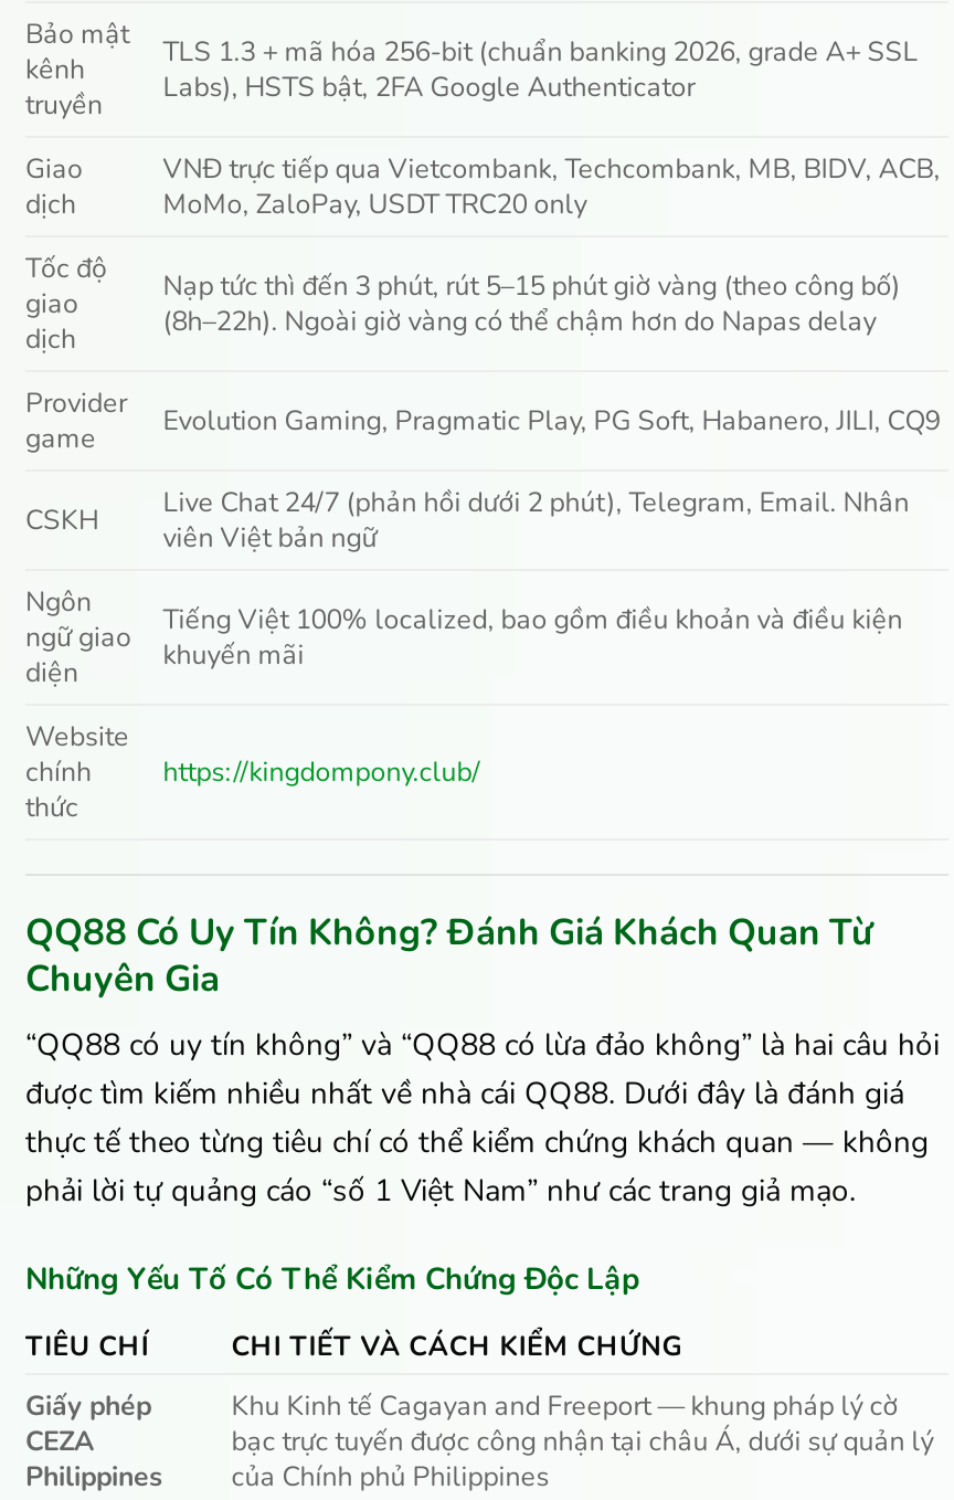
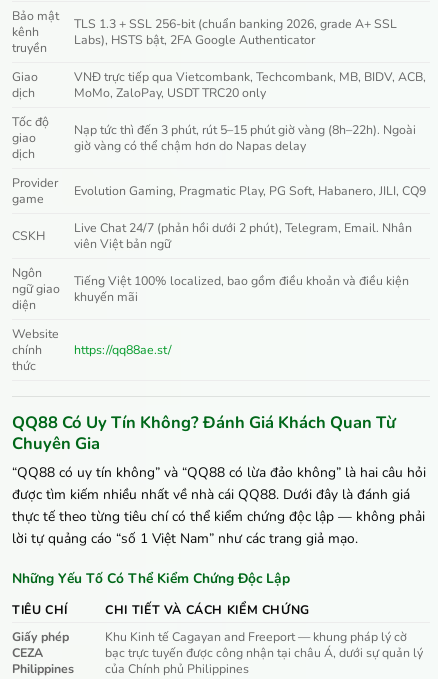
[163,33,918,71] TLS 1.3 + mã hóa 256-bit (chuẩn banking 2026, grade A+ SSL -> [74,15,397,32] TLS 1.3 + SSL 256-bit (chuẩn banking 2026, grade A+ SSL
[163,267,900,340] Nạp tức thì đến 3 phút, rút 5–15 phút giờ vàng (theo công bố) | (8h–22h). Ngoài giờ vàng có thể chậm hơn do Napas delay -> [74,121,416,154] Nạp tức thì đến 3 phút, rút 5–15 phút giờ vàng (8h–22h). Ngoài | giờ vàng có thể chậm hơn do Napas delay
[163,753,481,791] https://kingdompony.club/ -> [74,341,172,358] https://qq88ae.st/
[25,1120,929,1211] thực tế theo từng tiêu chí có thể kiểm chứng khách quan — không | phải lời tự quảng cáo “số 1 Việt Nam” như các trang giả mạo. -> [12,507,425,548] thực tế theo từng tiêu chí có thể kiểm chứng độc lập — không phải | lời tự quảng cáo “số 1 Việt Nam” như các trang giả mạo.

